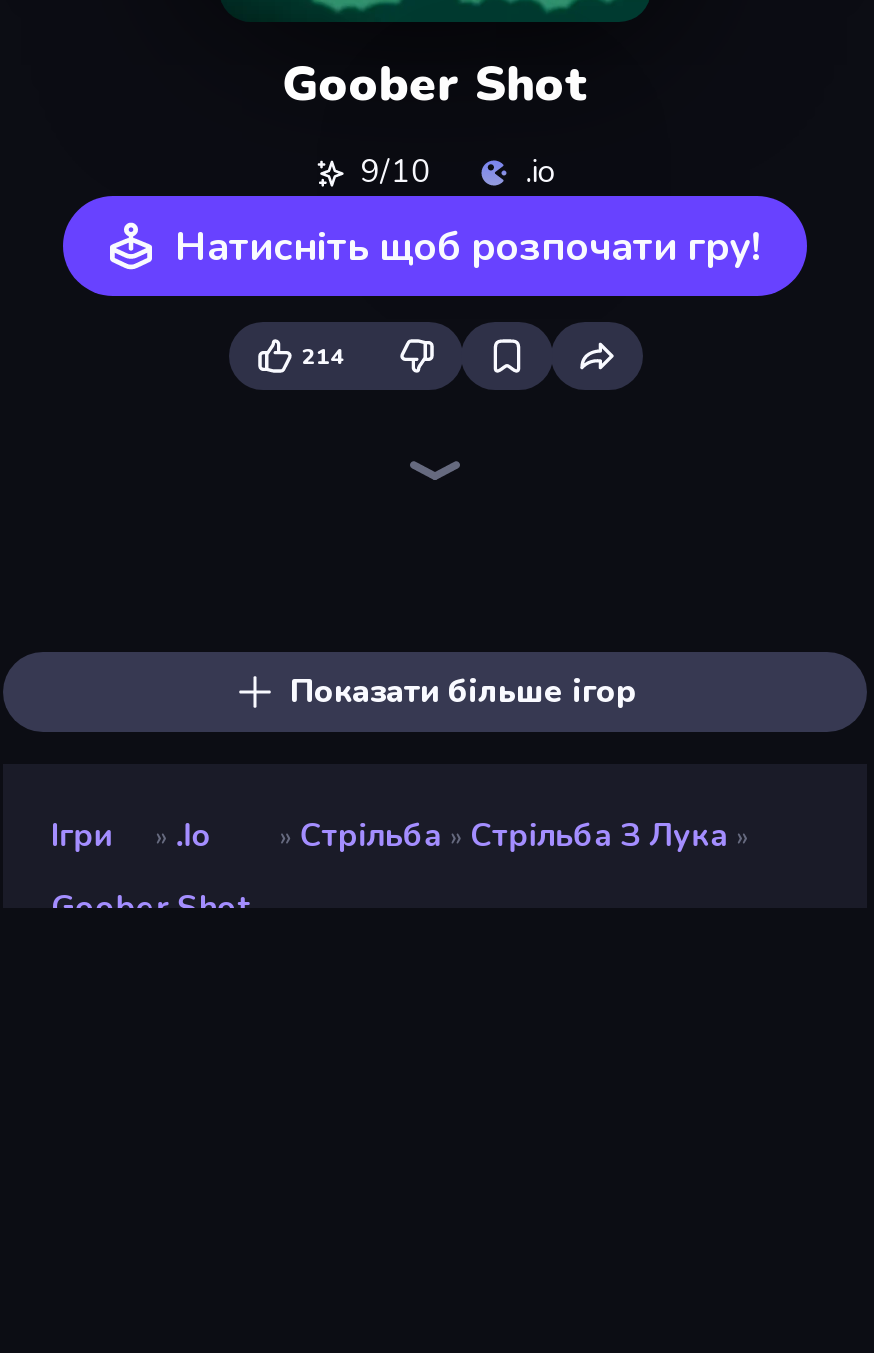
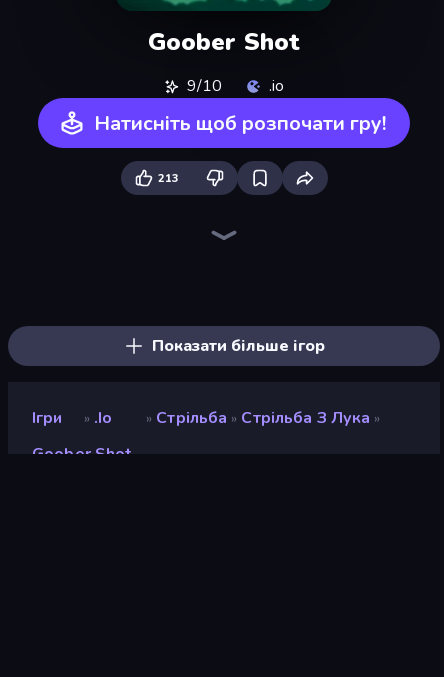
[302,341,344,371] 214 -> [157,170,178,185] 213

